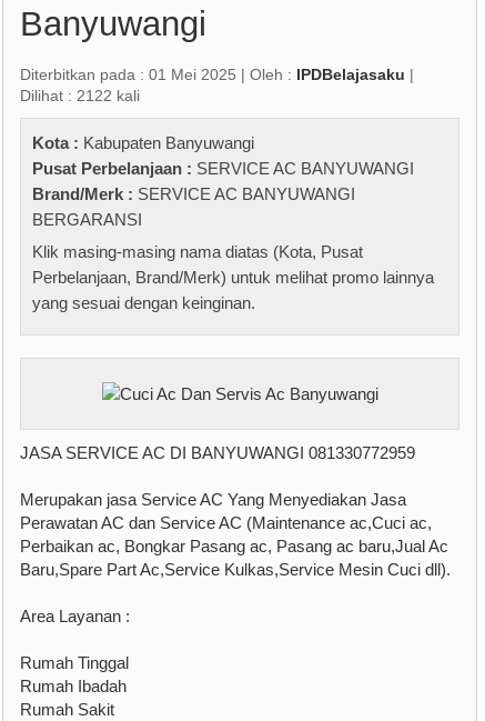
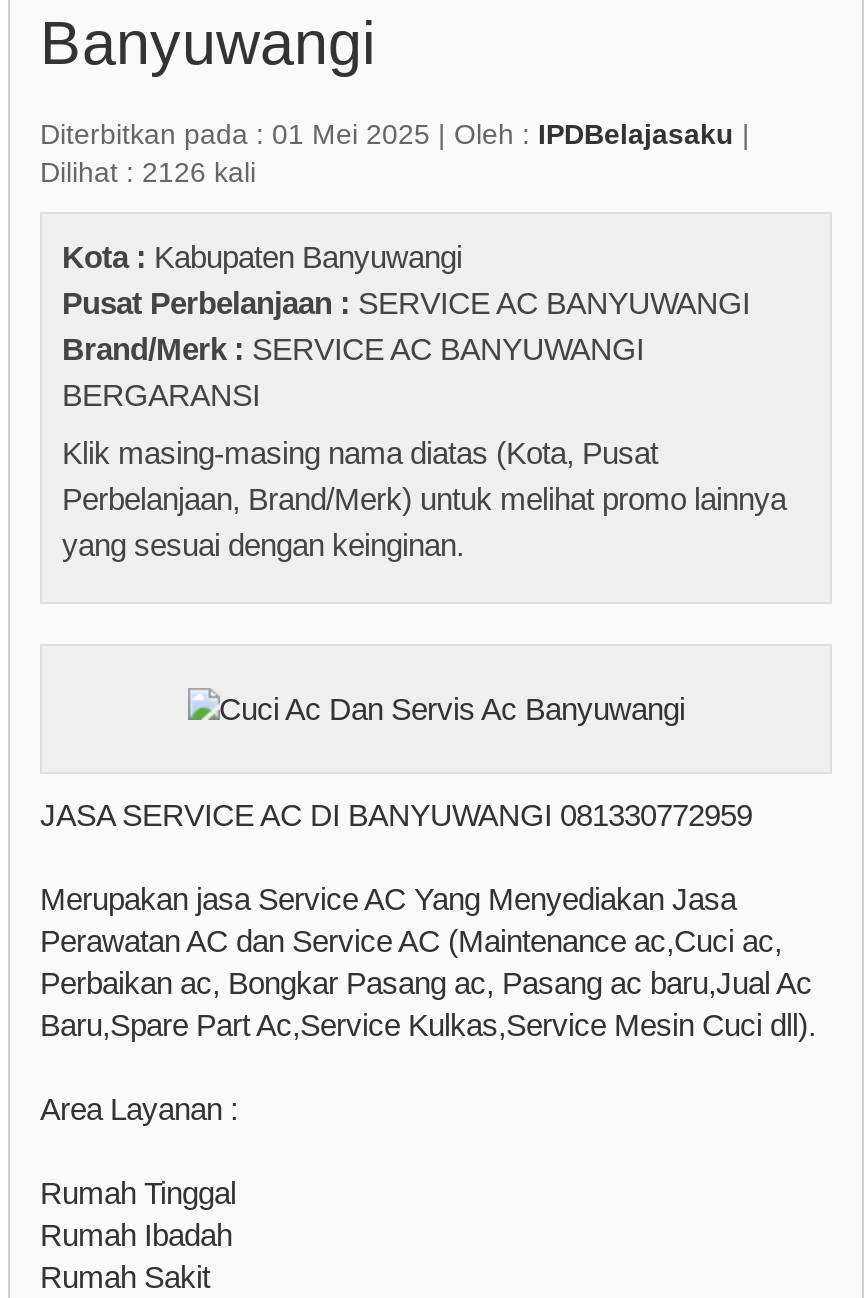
[20,87,140,105] Dilihat : 2122 kali -> [40,157,256,189] Dilihat : 2126 kali

